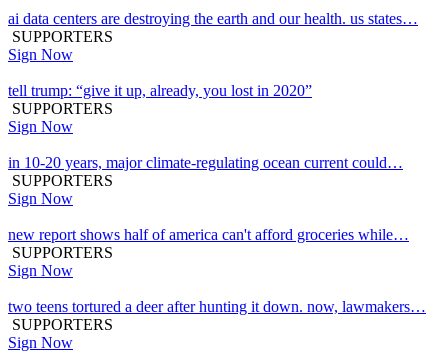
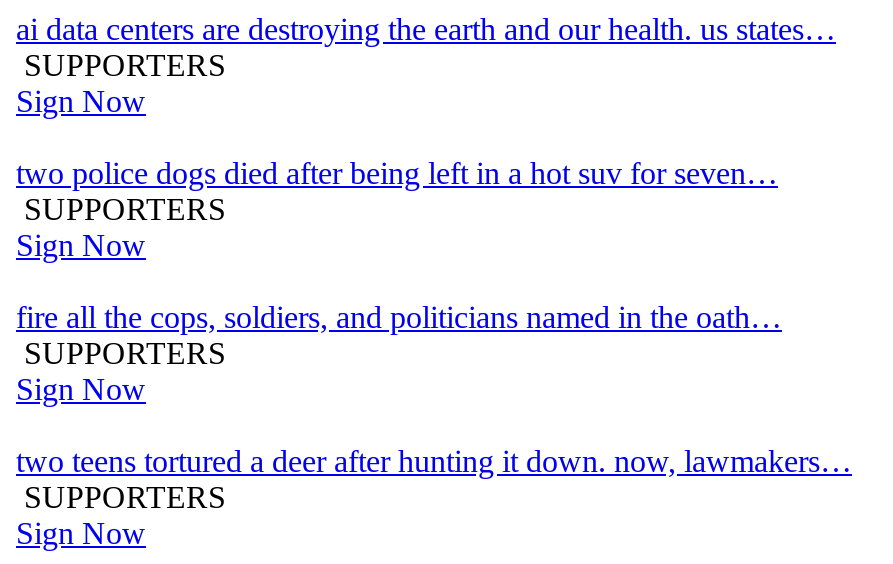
[8,82,312,99] tell trump: “give it up, already, you lost in 2020” -> [16,156,778,190] two police dogs died after being left in a hot suv for seven…
[8,154,409,243] in 10-20 years, major climate-regulating ocean current could… | SUPPORTERS | Sign Now | new report shows half of america can't afford groceries while… -> [16,300,782,334] fire all the cops, soldiers, and politicians named in the oath…

